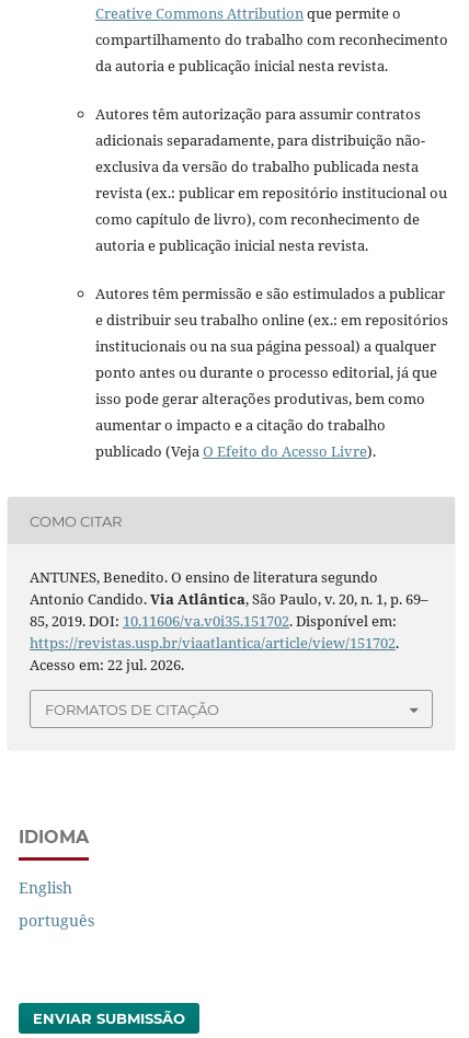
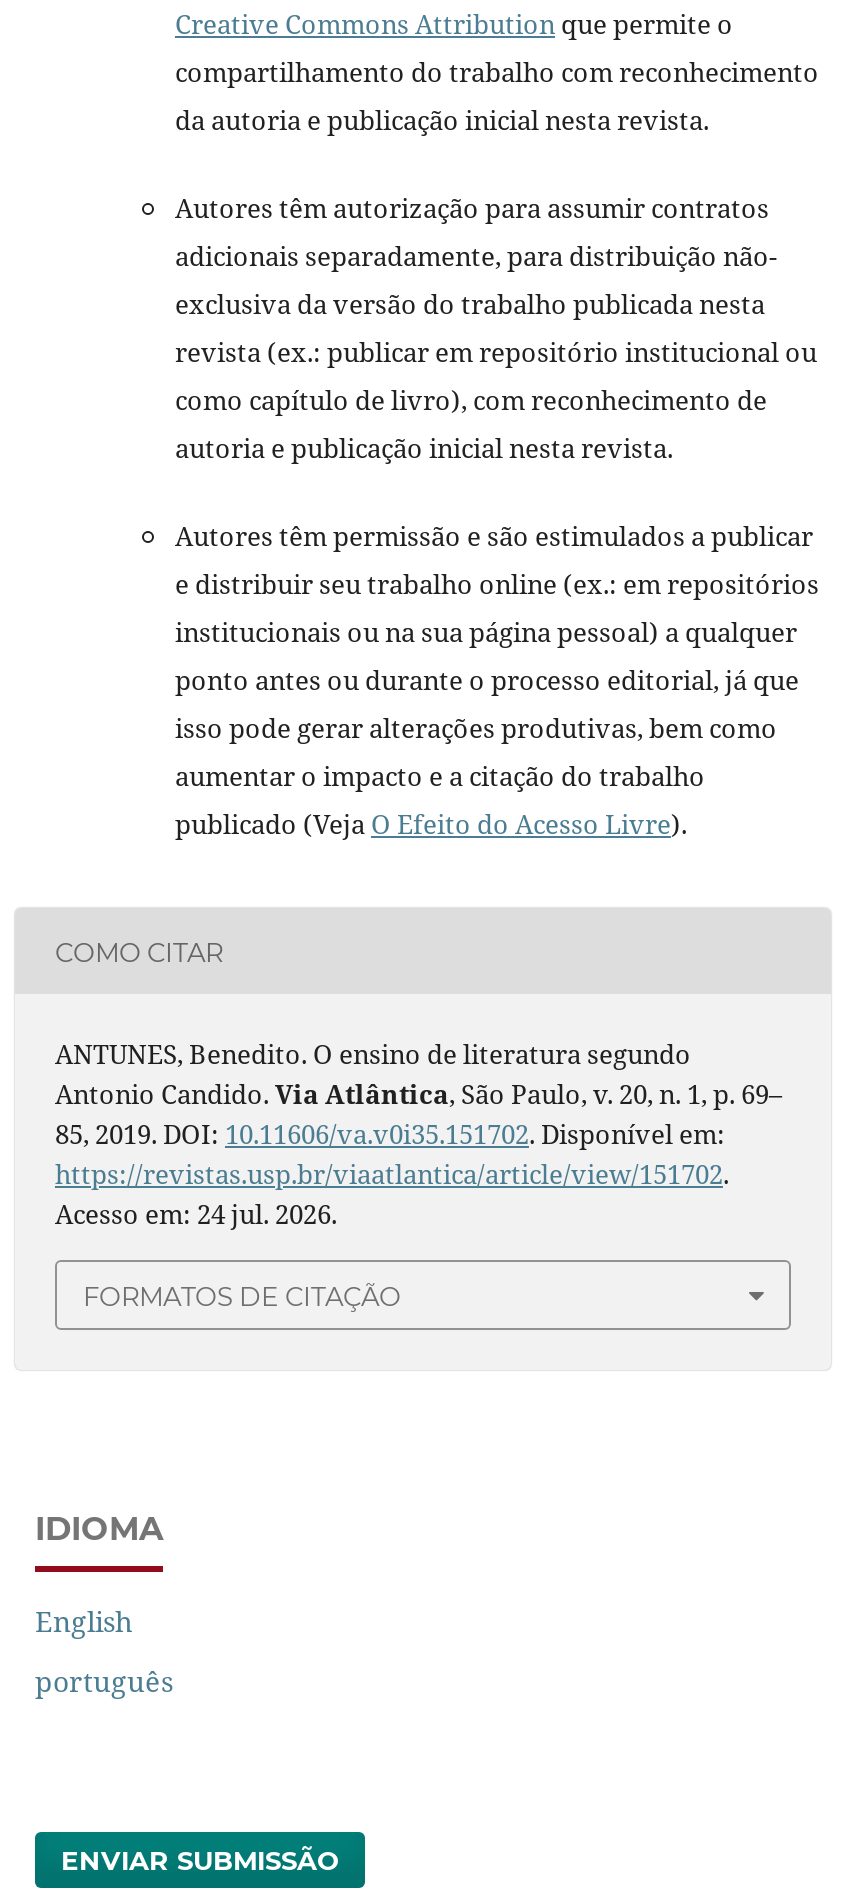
[30,655,184,675] Acesso em: 22 jul. 2026. -> [55,1197,337,1233] Acesso em: 24 jul. 2026.

